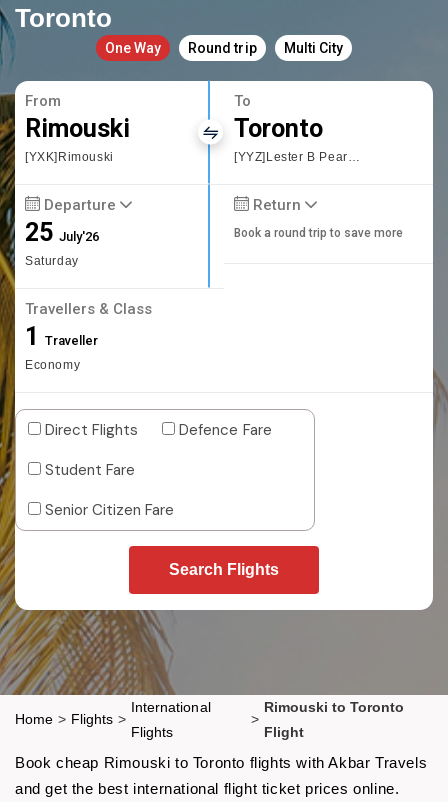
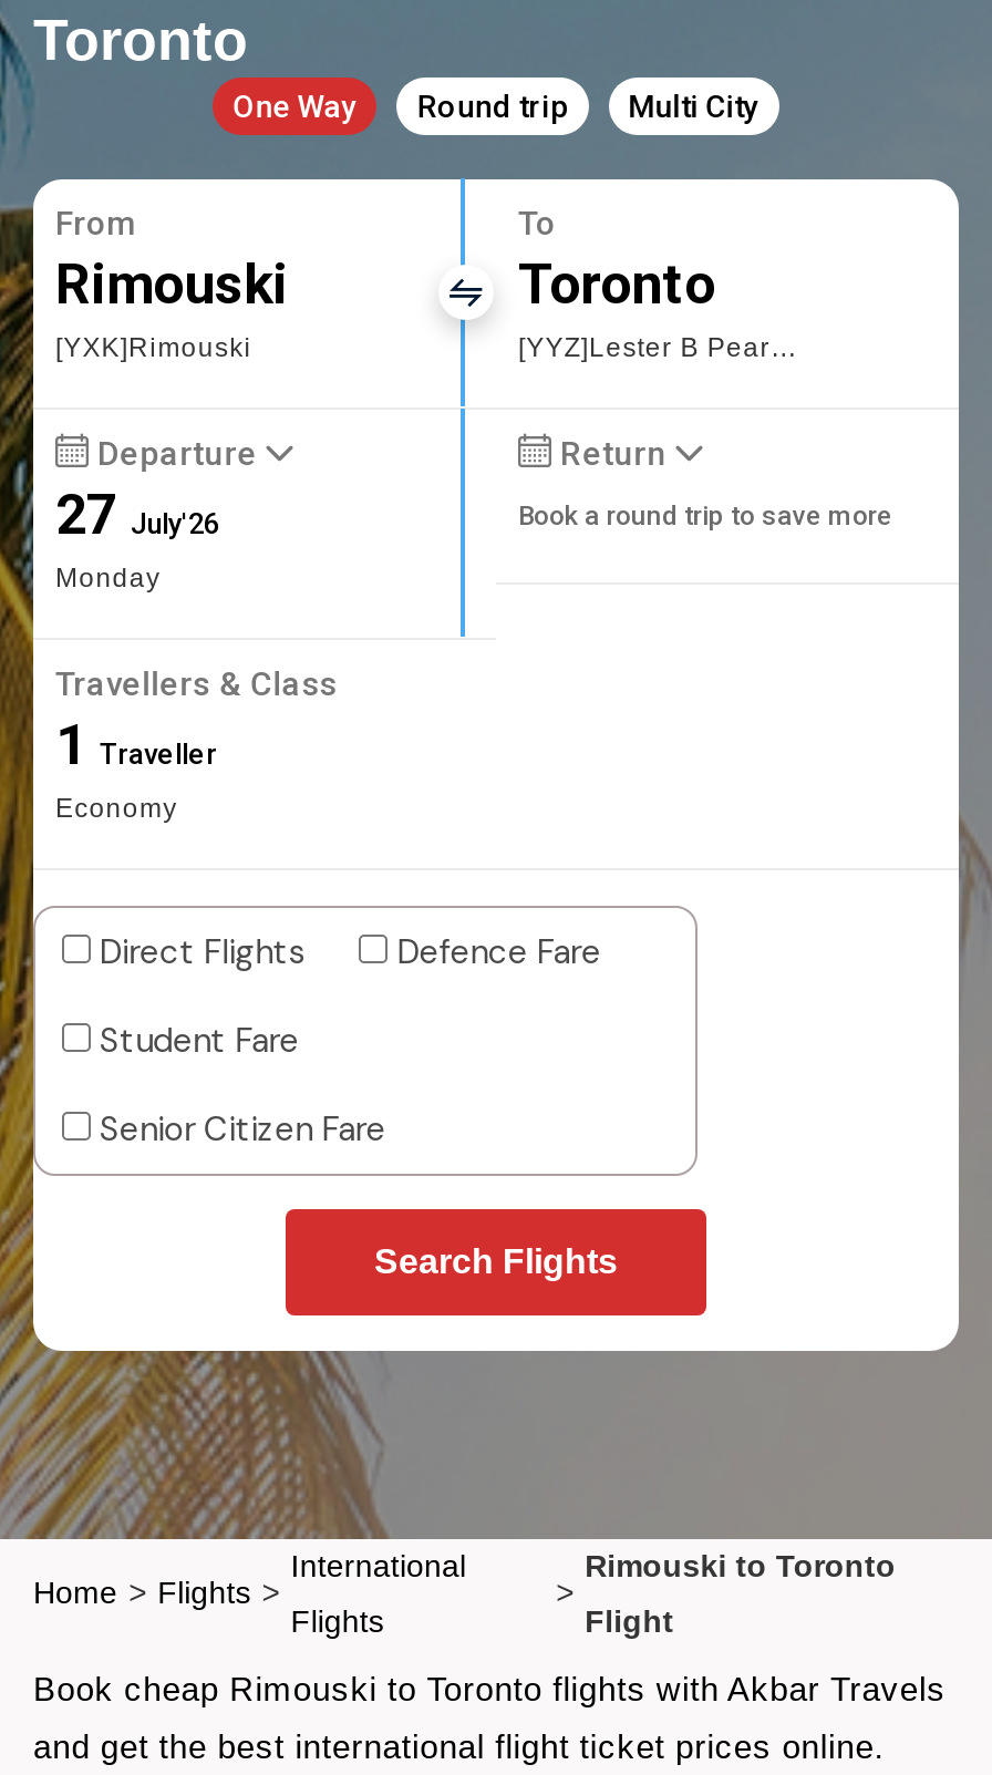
[25,218,99,268] 25 July'26 | Saturday -> [55,483,219,593] 27 July'26 | Monday

